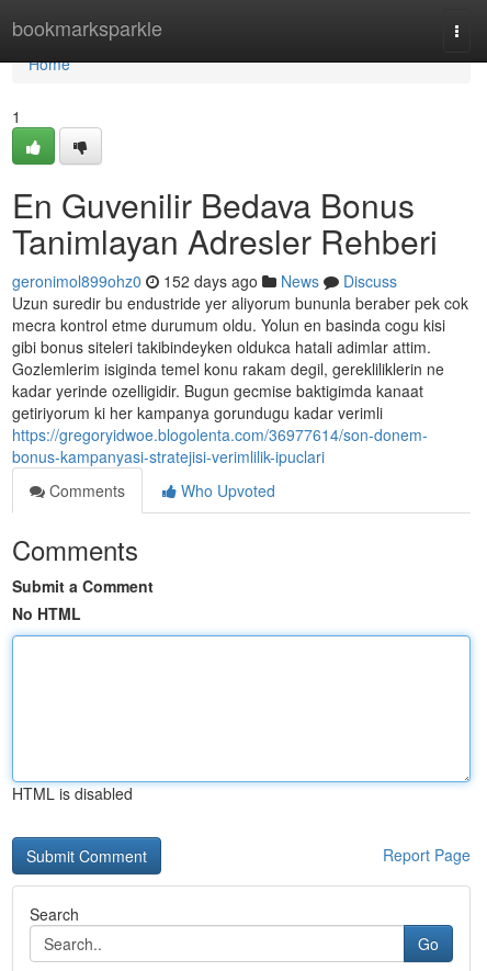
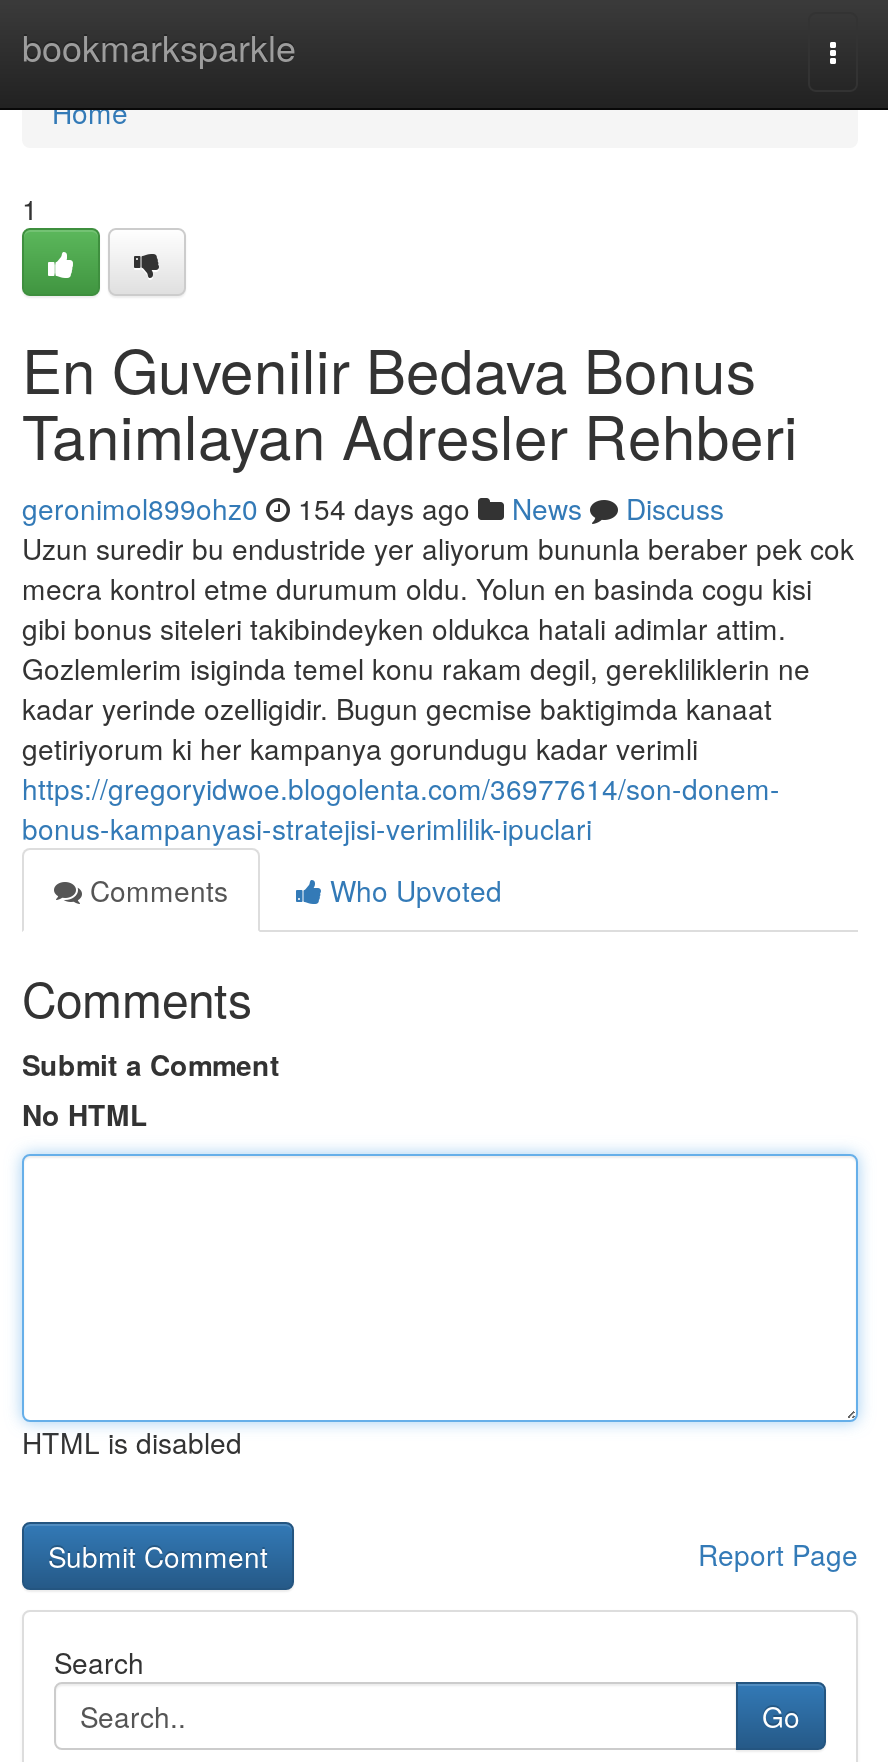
[12,270,397,292] geronimol899ohz0 152 days ago News Discuss -> [22,488,724,528] geronimol899ohz0 154 days ago News Discuss

